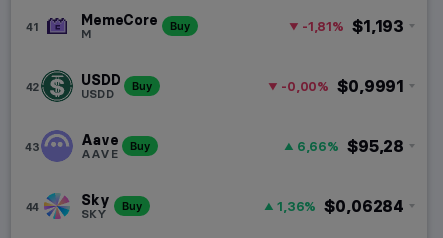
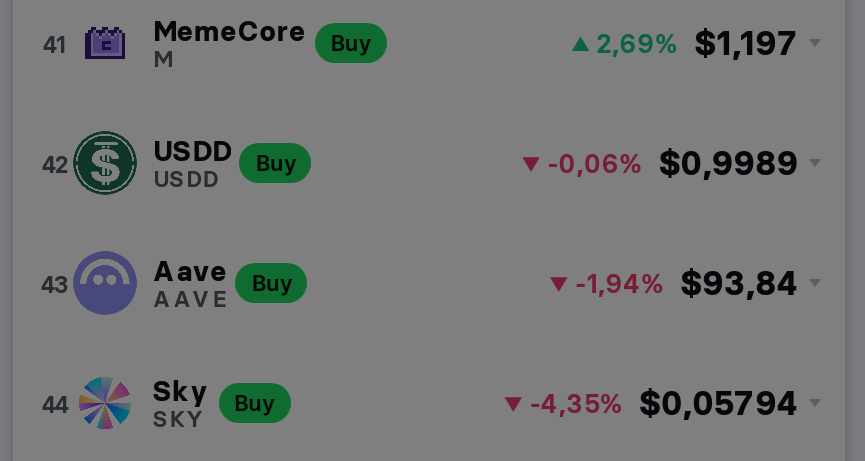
[302,18,344,35] -1,81% -> [596,26,679,60] 2,69%
[352,15,404,37] $1,193 -> [695,21,799,65] $1,197
[281,78,329,95] -0,00% -> [547,146,643,180] -0,06%
[337,75,404,97] $0,9991 -> [659,141,799,185] $0,9989
[297,138,339,155] 6,66% -> [575,266,665,300] -1,94%
[347,135,404,157] $95,28 -> [681,261,799,305] $93,84
[277,198,316,215] 1,36% -> [529,386,624,420] -4,35%
[324,195,404,217] $0,06284 -> [640,381,799,425] $0,05794

